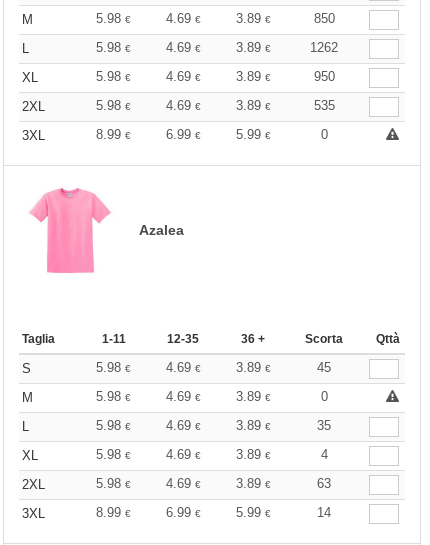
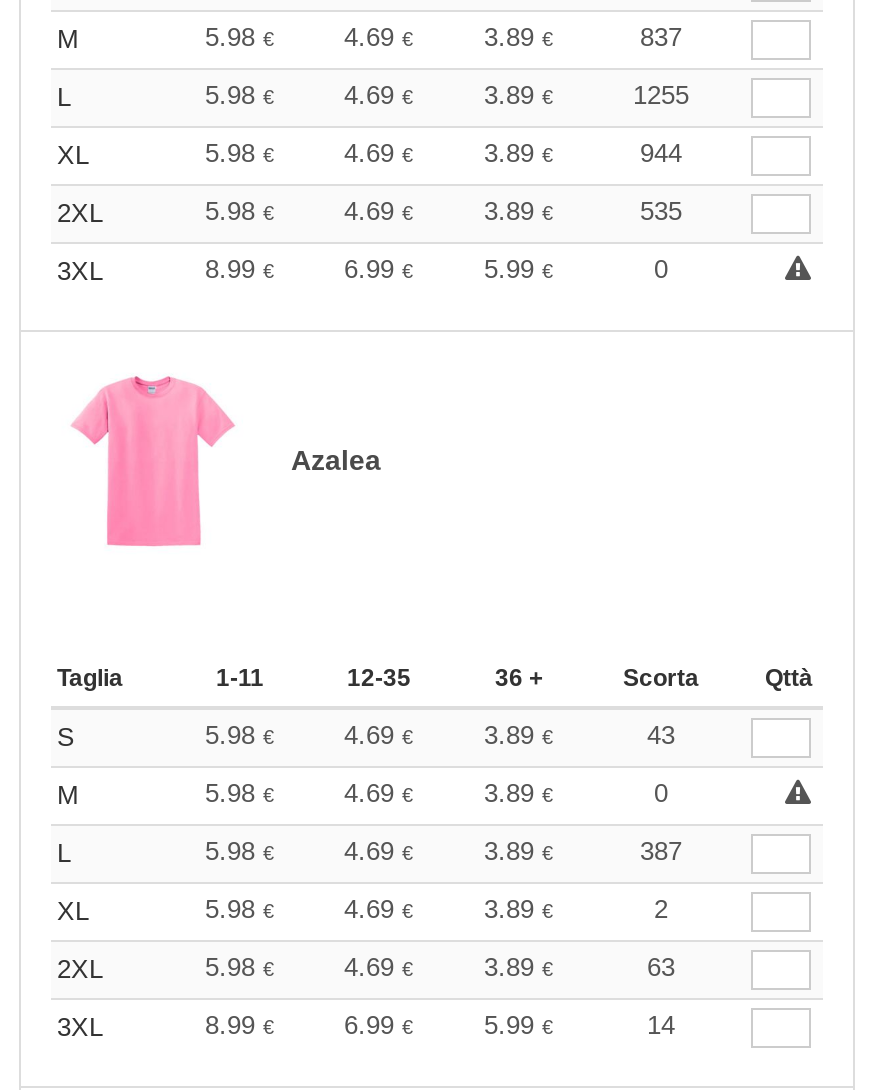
[313,11,334,26] 850 -> [640,22,682,52] 837
[310,40,338,55] 1262 -> [633,80,689,110] 1255
[313,69,334,84] 950 -> [640,138,682,168] 944
[317,360,331,375] 45 -> [647,720,675,750] 43
[317,418,331,433] 35 -> [640,836,682,866] 387
[320,447,327,462] 4 -> [654,894,668,924] 2

